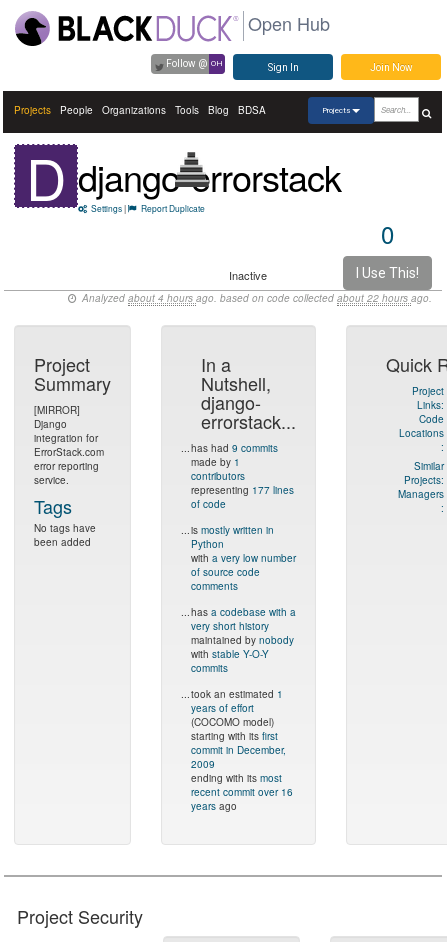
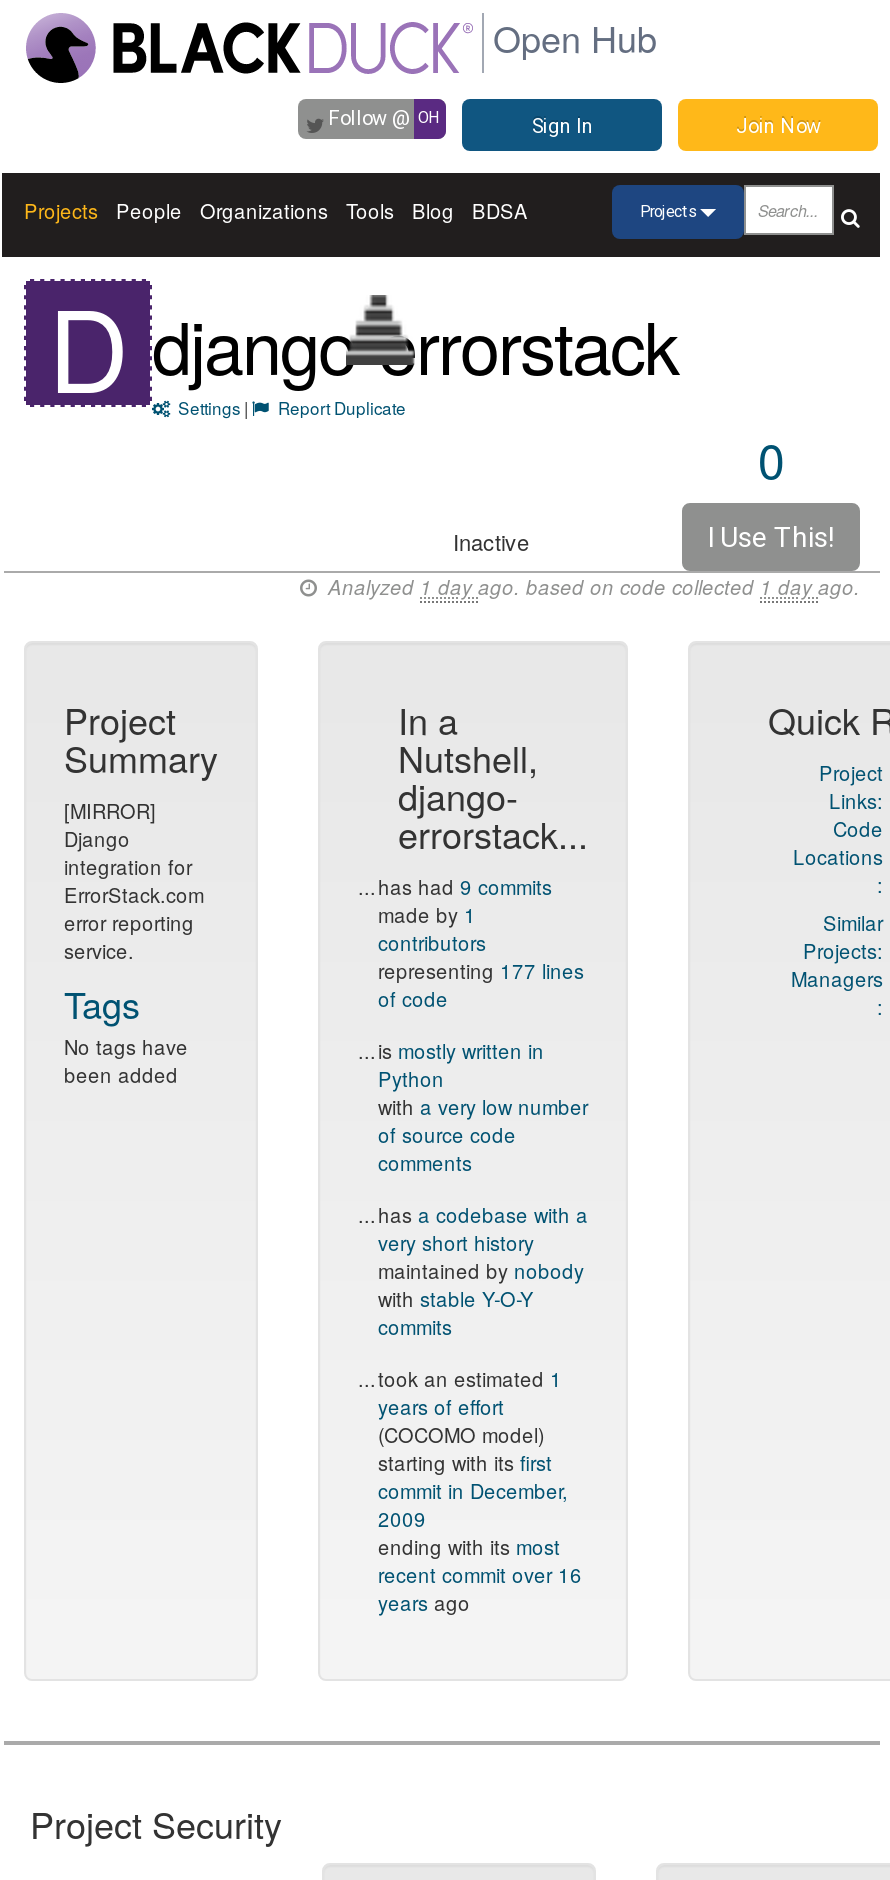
[79,291,432,305] Analyzedabout 4 hoursago. based on code collectedabout 22 hoursago. -> [322,573,860,601] Analyzed1 dayago. based on code collected1 dayago.

